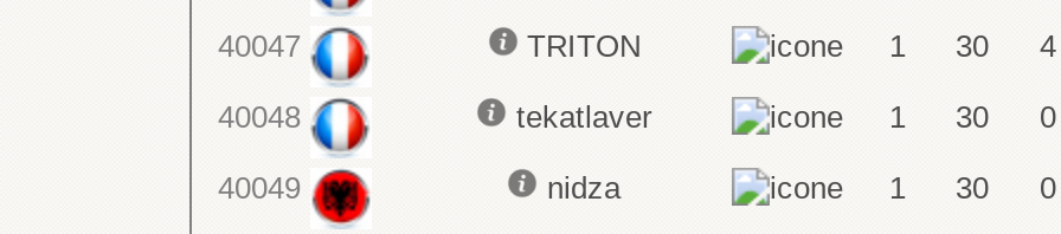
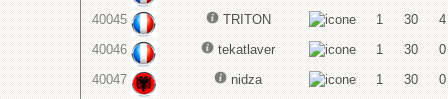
[218,28,310,64] 40047 -> [92,12,131,27] 40045
[218,99,310,135] 40048 -> [92,42,131,57] 40046
[218,170,310,206] 40049 -> [92,72,131,87] 40047

